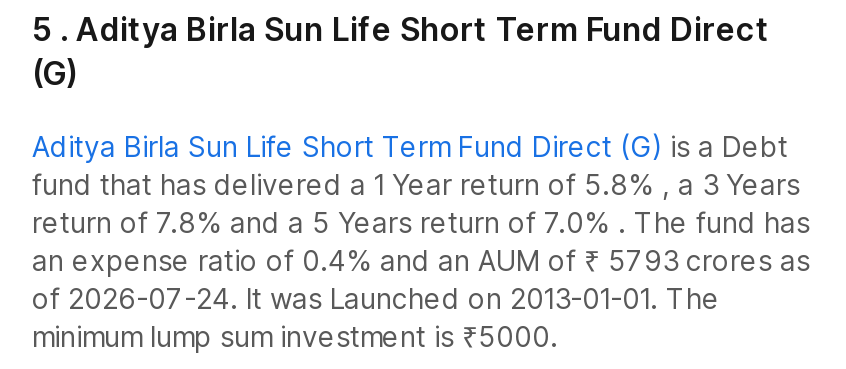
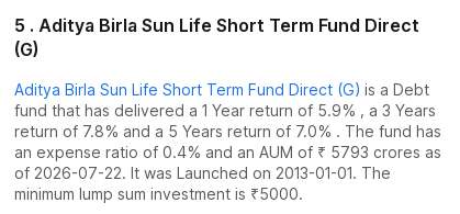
[32,167,800,201] fund that has delivered a 1 Year return of 5.8% , a 3 Years -> [14,101,436,120] fund that has delivered a 1 Year return of 5.9% , a 3 Years
[32,281,720,315] of 2026-07-24. It was Launched on 2013-01-01. The -> [14,164,391,182] of 2026-07-22. It was Launched on 2013-01-01. The

